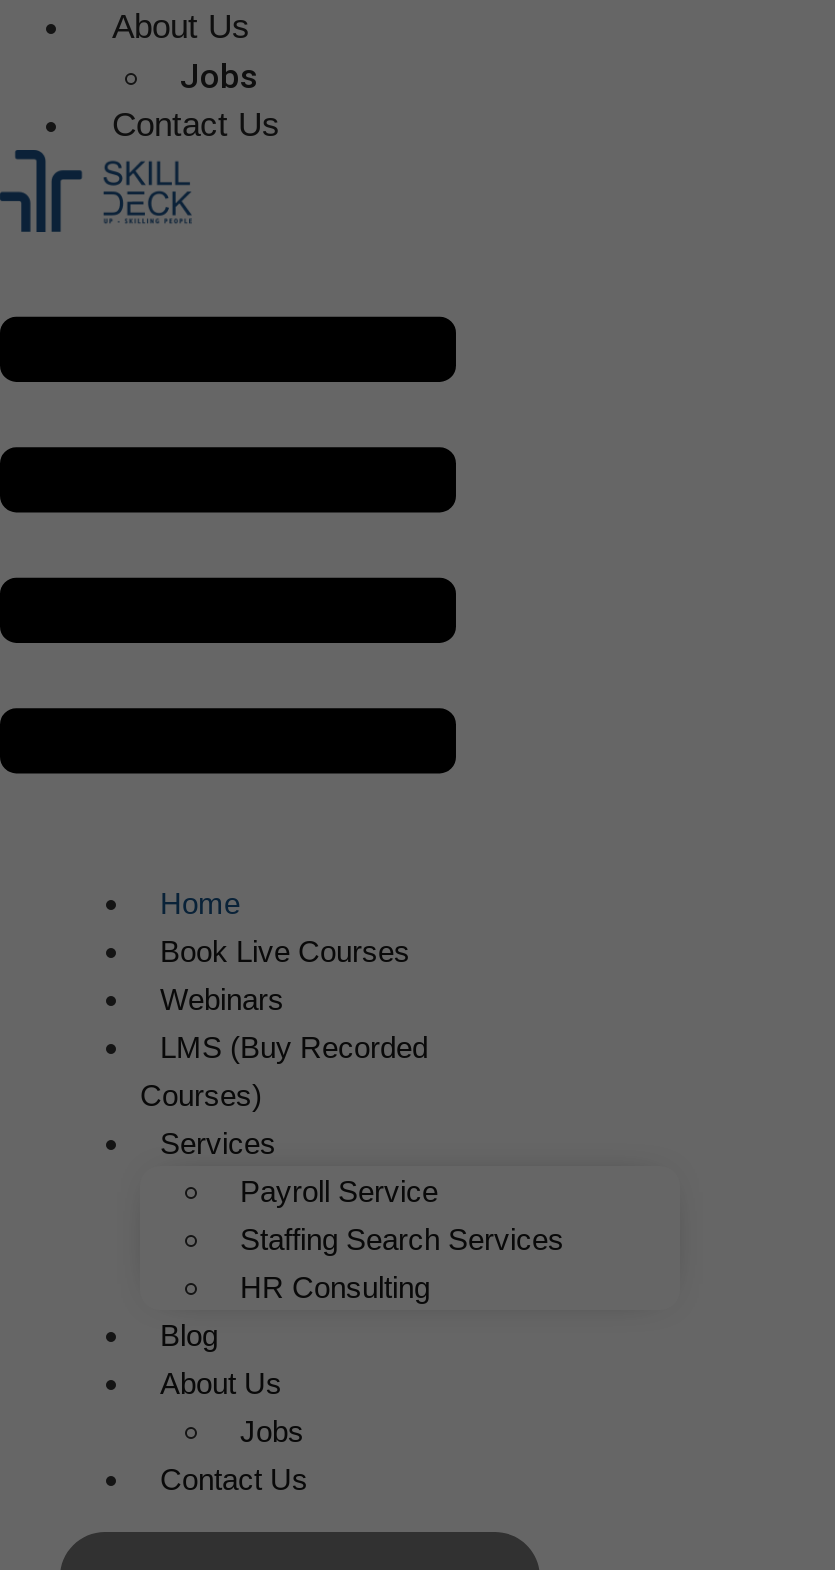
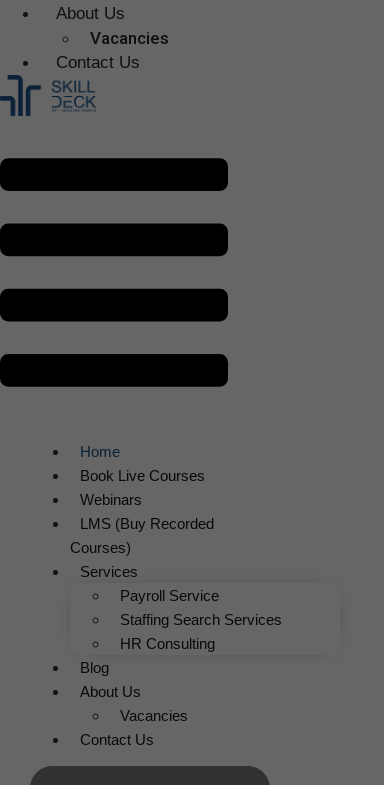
[180,56,258,96] Jobs -> [90,28,169,48] Vacancies
[240,1413,304,1447] Jobs -> [120,707,188,724] Vacancies

